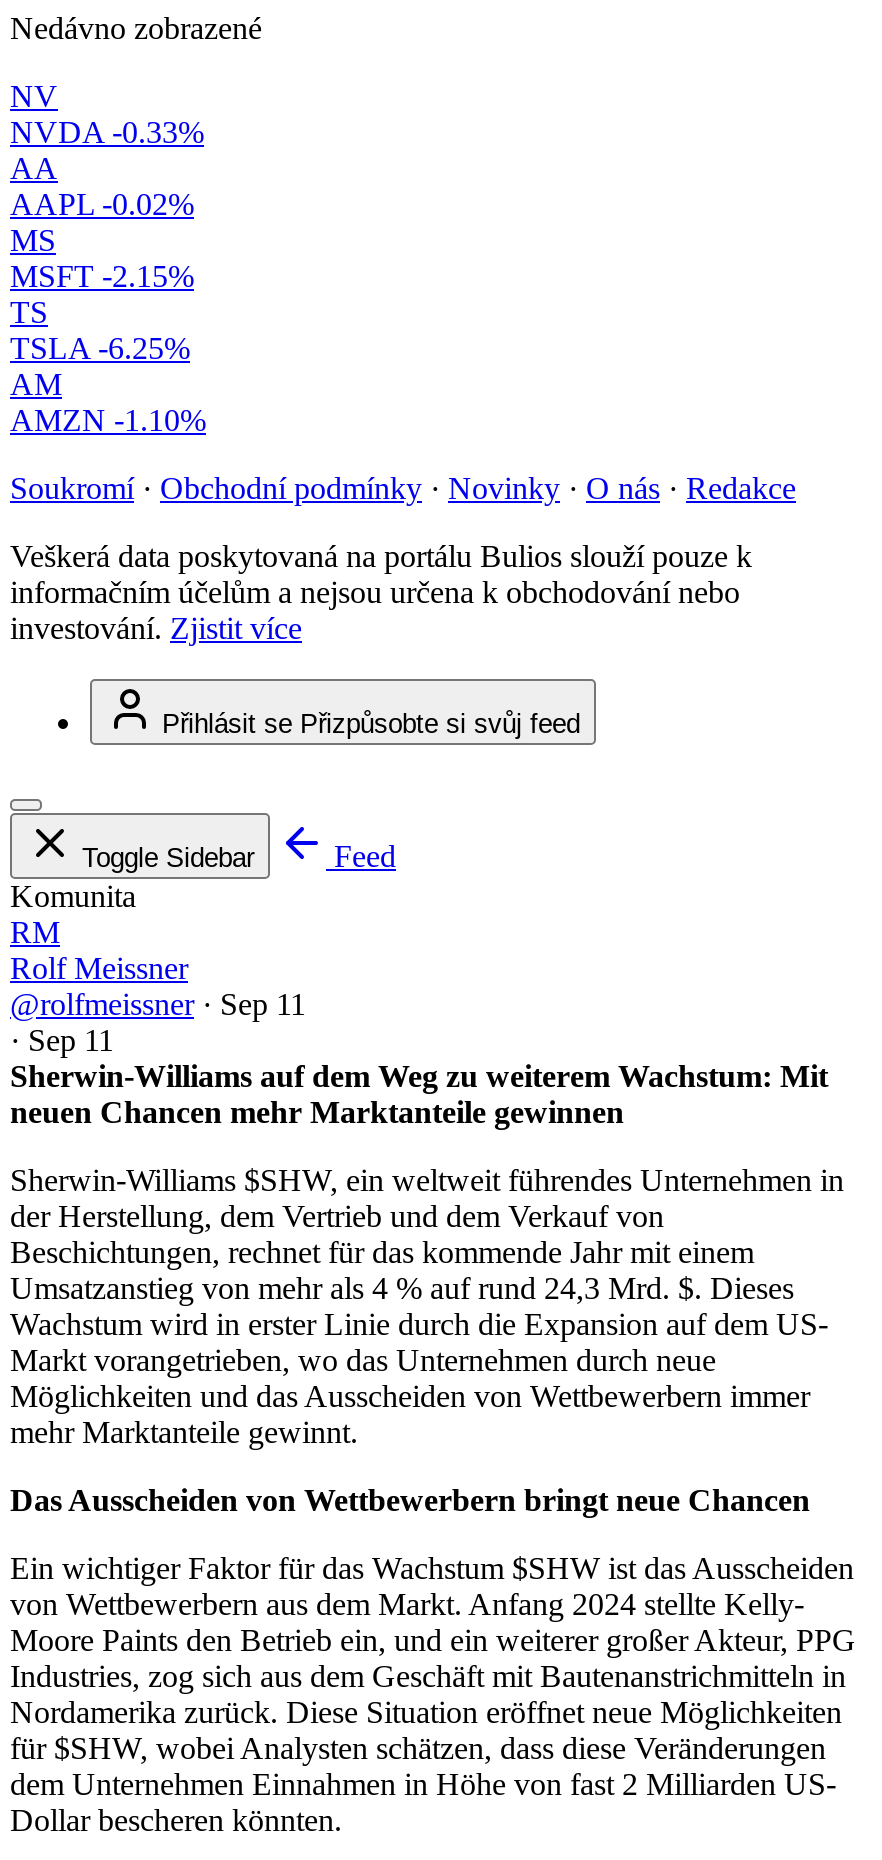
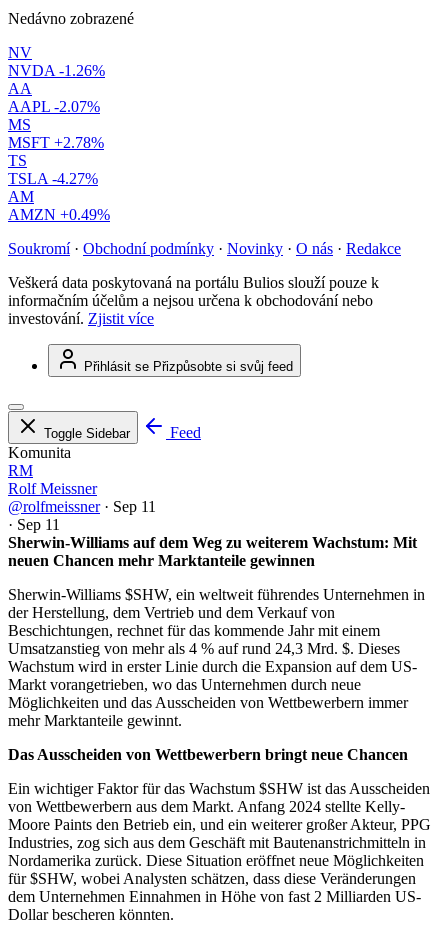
[10,115,204,149] NVDA -0.33% -> [8,62,105,79] NVDA -1.26%
[10,187,194,221] AAPL -0.02% -> [8,98,100,115] AAPL -2.07%
[10,259,194,293] MSFT -2.15% -> [8,134,104,151] MSFT +2.78%
[10,331,190,365] TSLA -6.25% -> [8,170,98,187] TSLA -4.27%
[10,403,206,437] AMZN -1.10% -> [8,206,110,223] AMZN +0.49%

